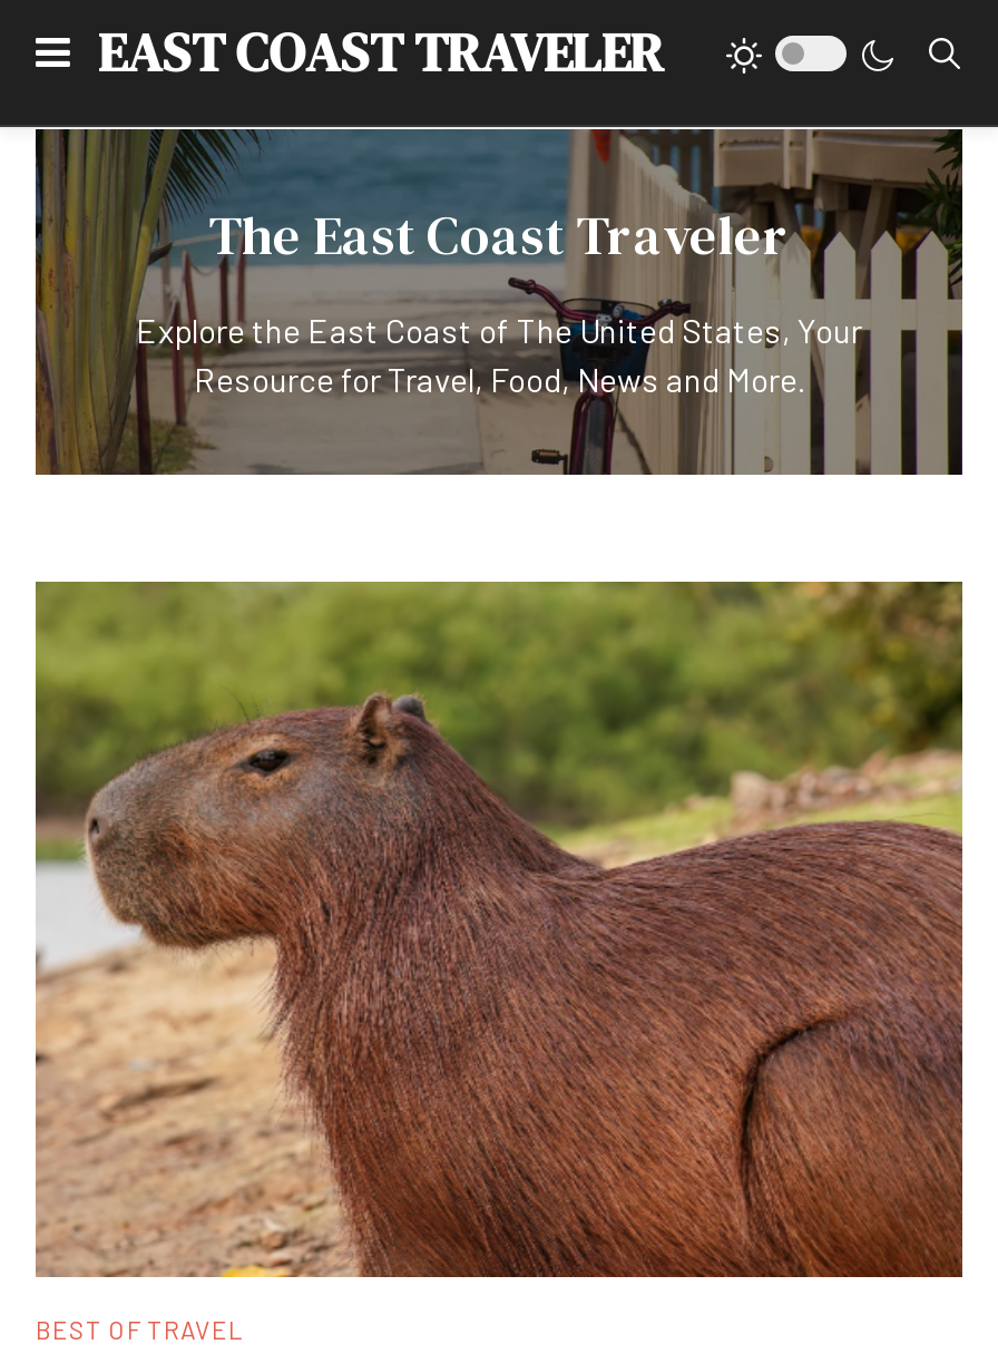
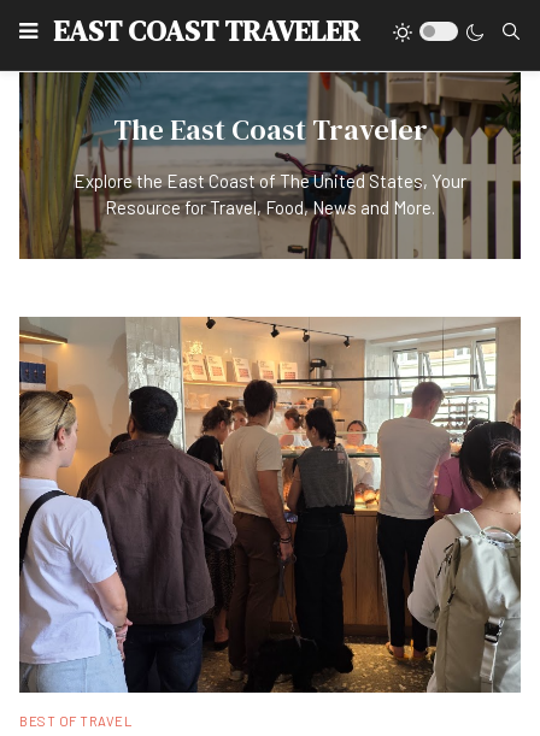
[33,582,965,1279] [image] -> [18,317,522,694] [image]

